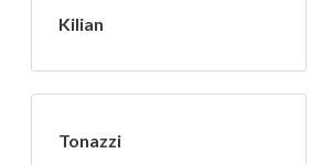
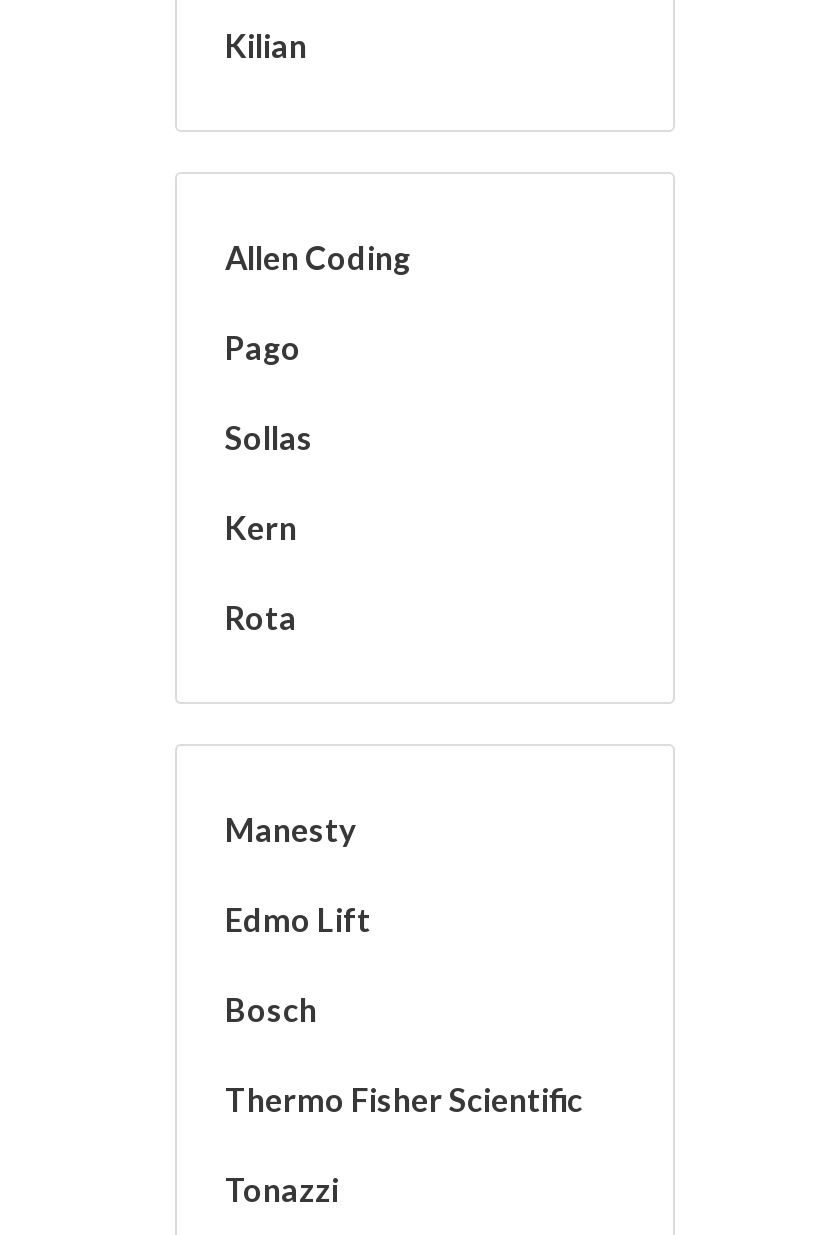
none -> [225,239,411,637] Allen Coding | Pago | Sollas | Kern | Rota
none -> [225,811,583,1119] Manesty | Edmo Lift | Bosch | Thermo Fisher Scientific

